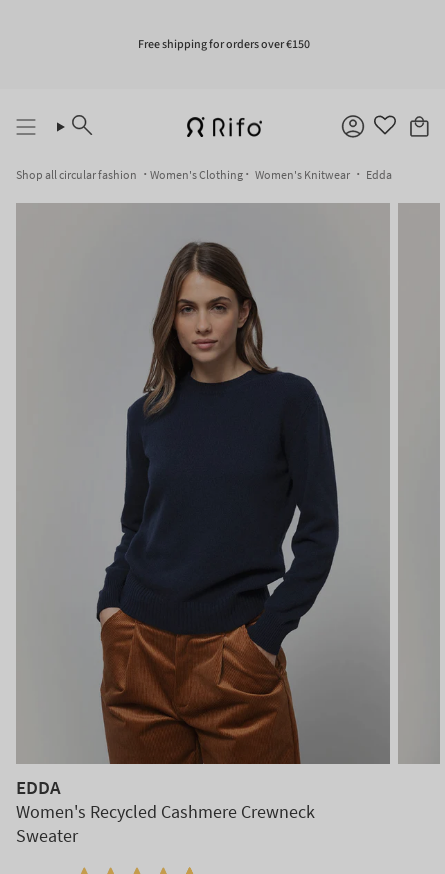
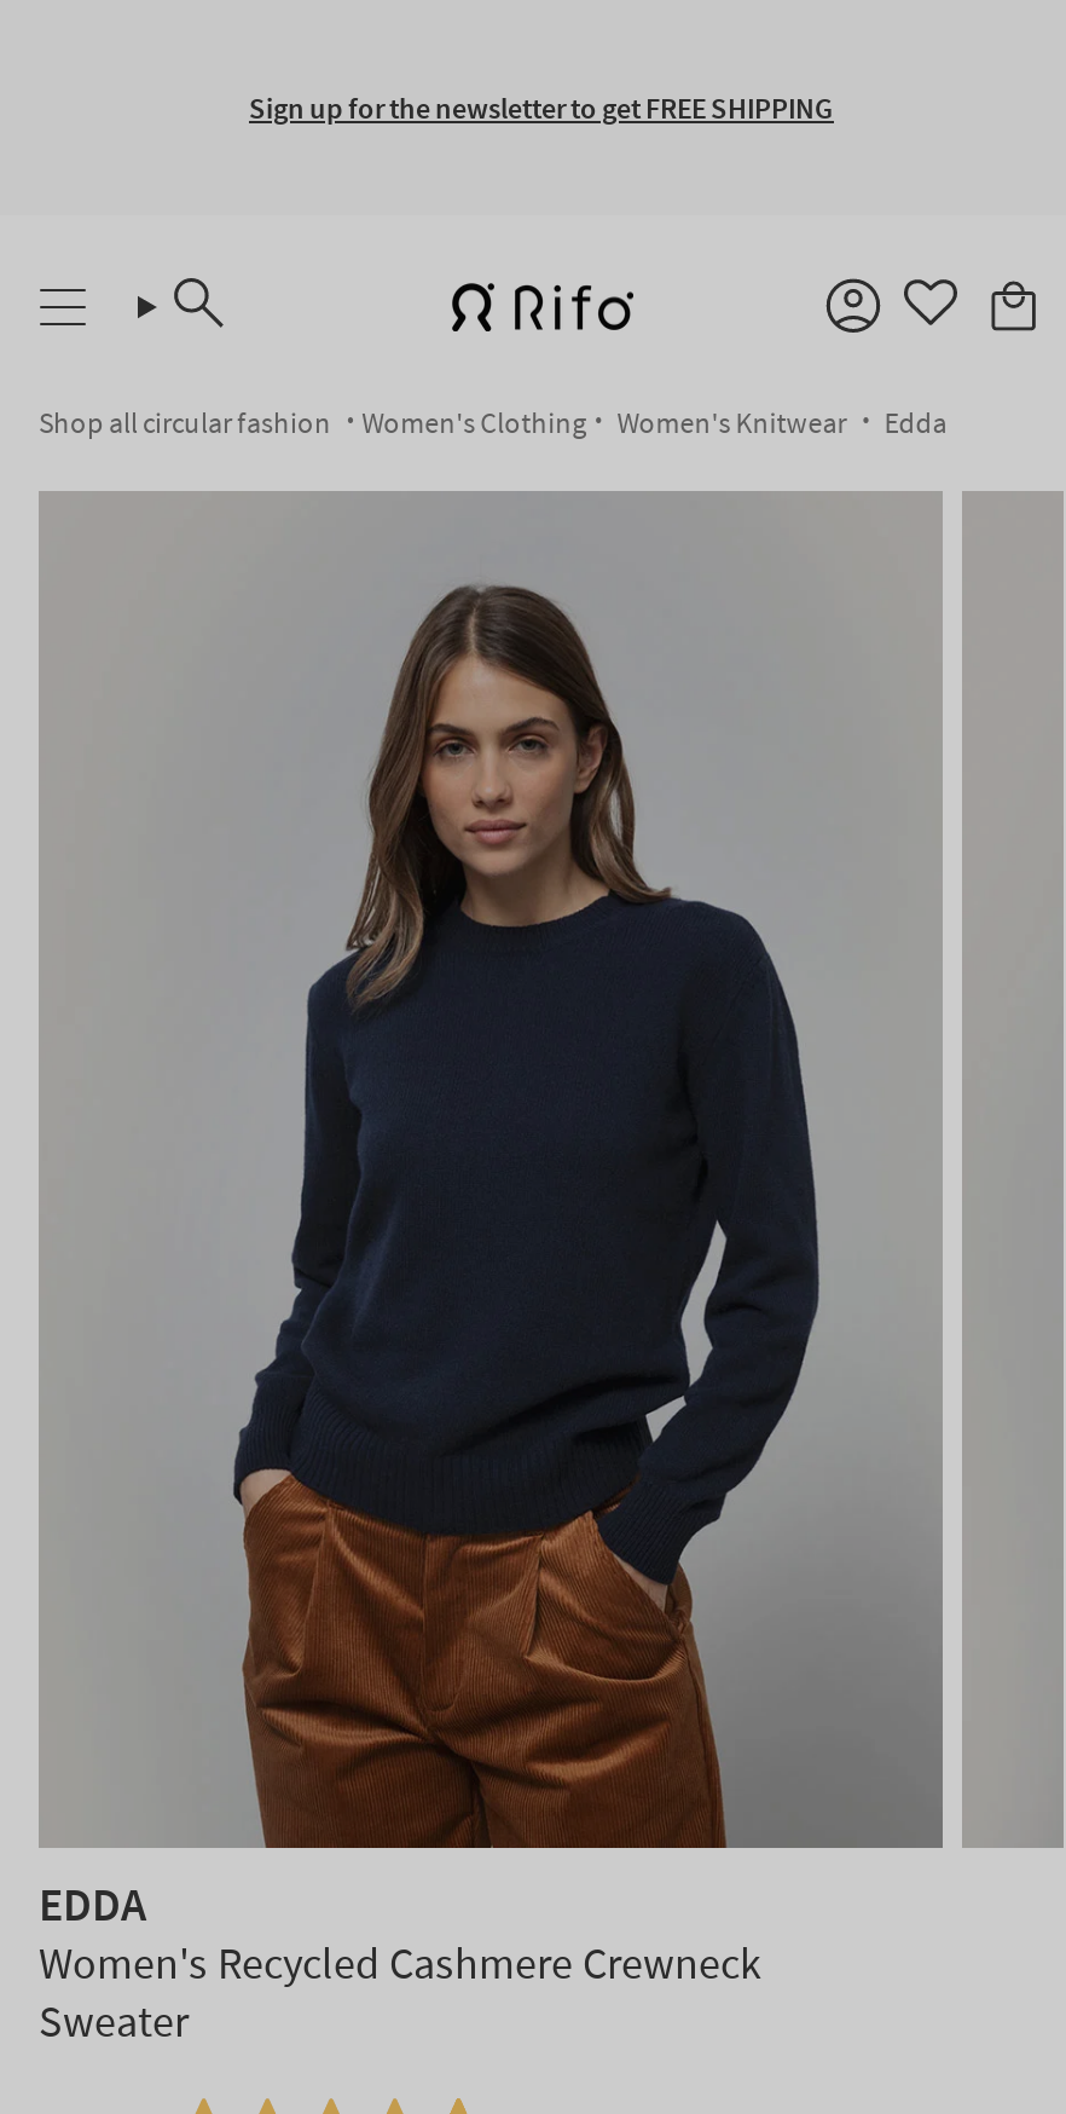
[138,36,310,53] Free shipping for orders over €150 -> [249,88,834,125] Sign up for the newsletter to get FREE SHIPPING

